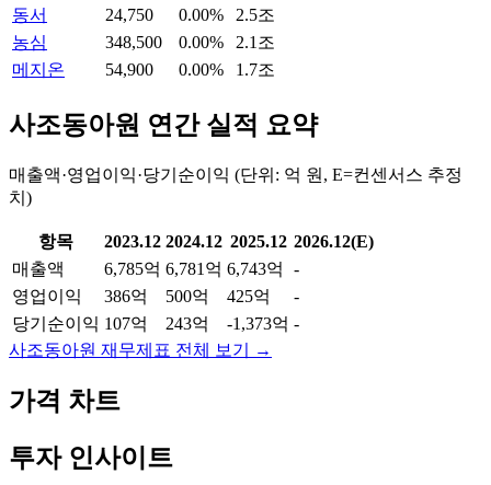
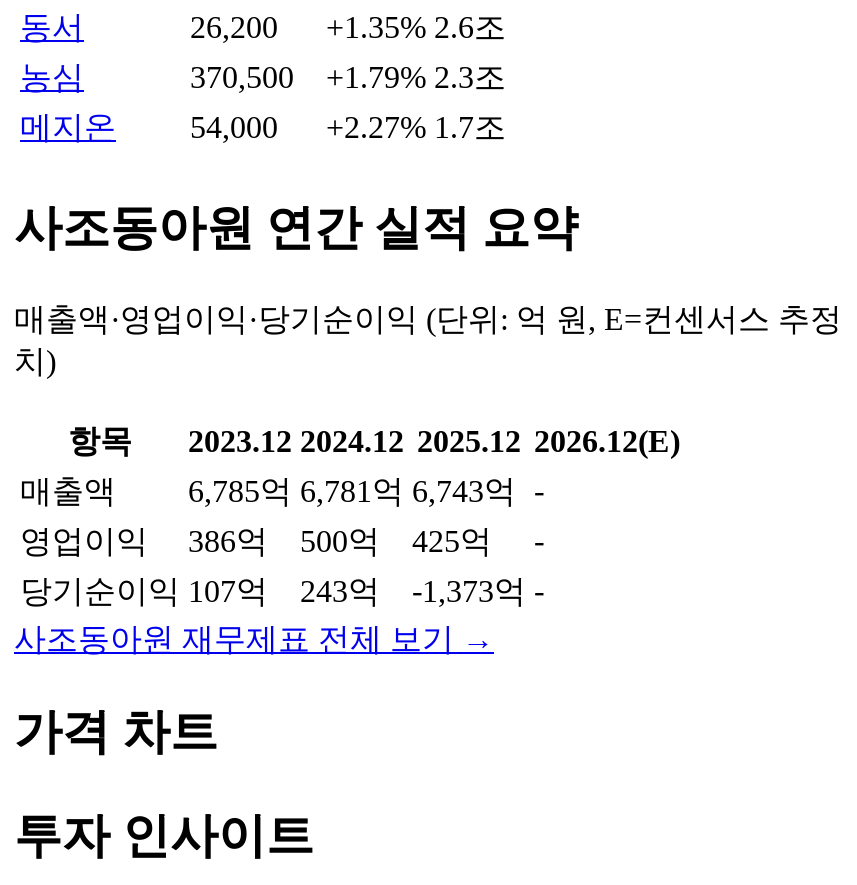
[105,5,275,24] 24,750 | 0.00% | 2.5조 -> [190,9,506,43] 26,200 | +1.35% 2.6조
[105,33,275,51] 348,500 | 0.00% | 2.1조 -> [190,59,506,93] 370,500 | +1.79% 2.3조
[105,60,275,78] 54,900 | 0.00% | 1.7조 -> [190,109,506,143] 54,000 | +2.27% 1.7조

